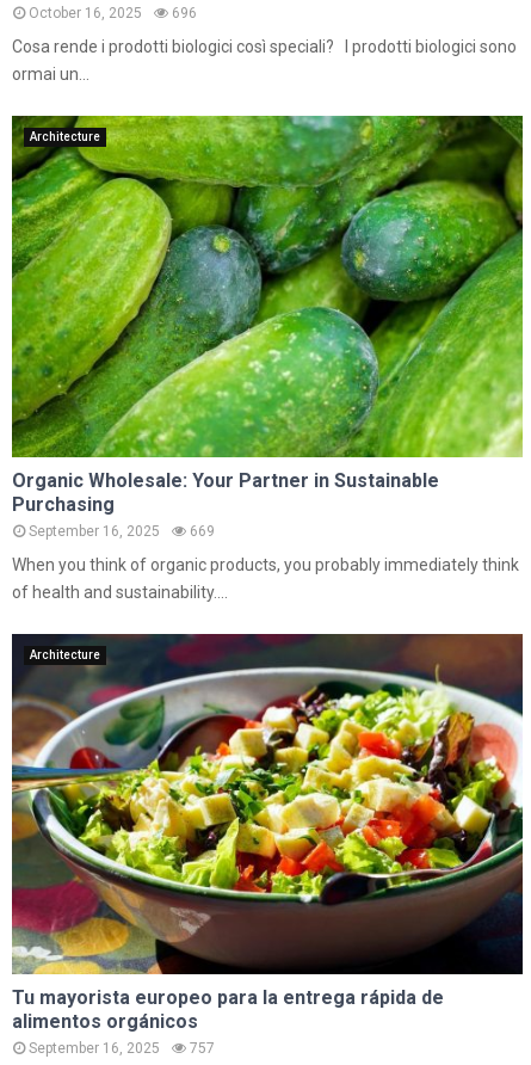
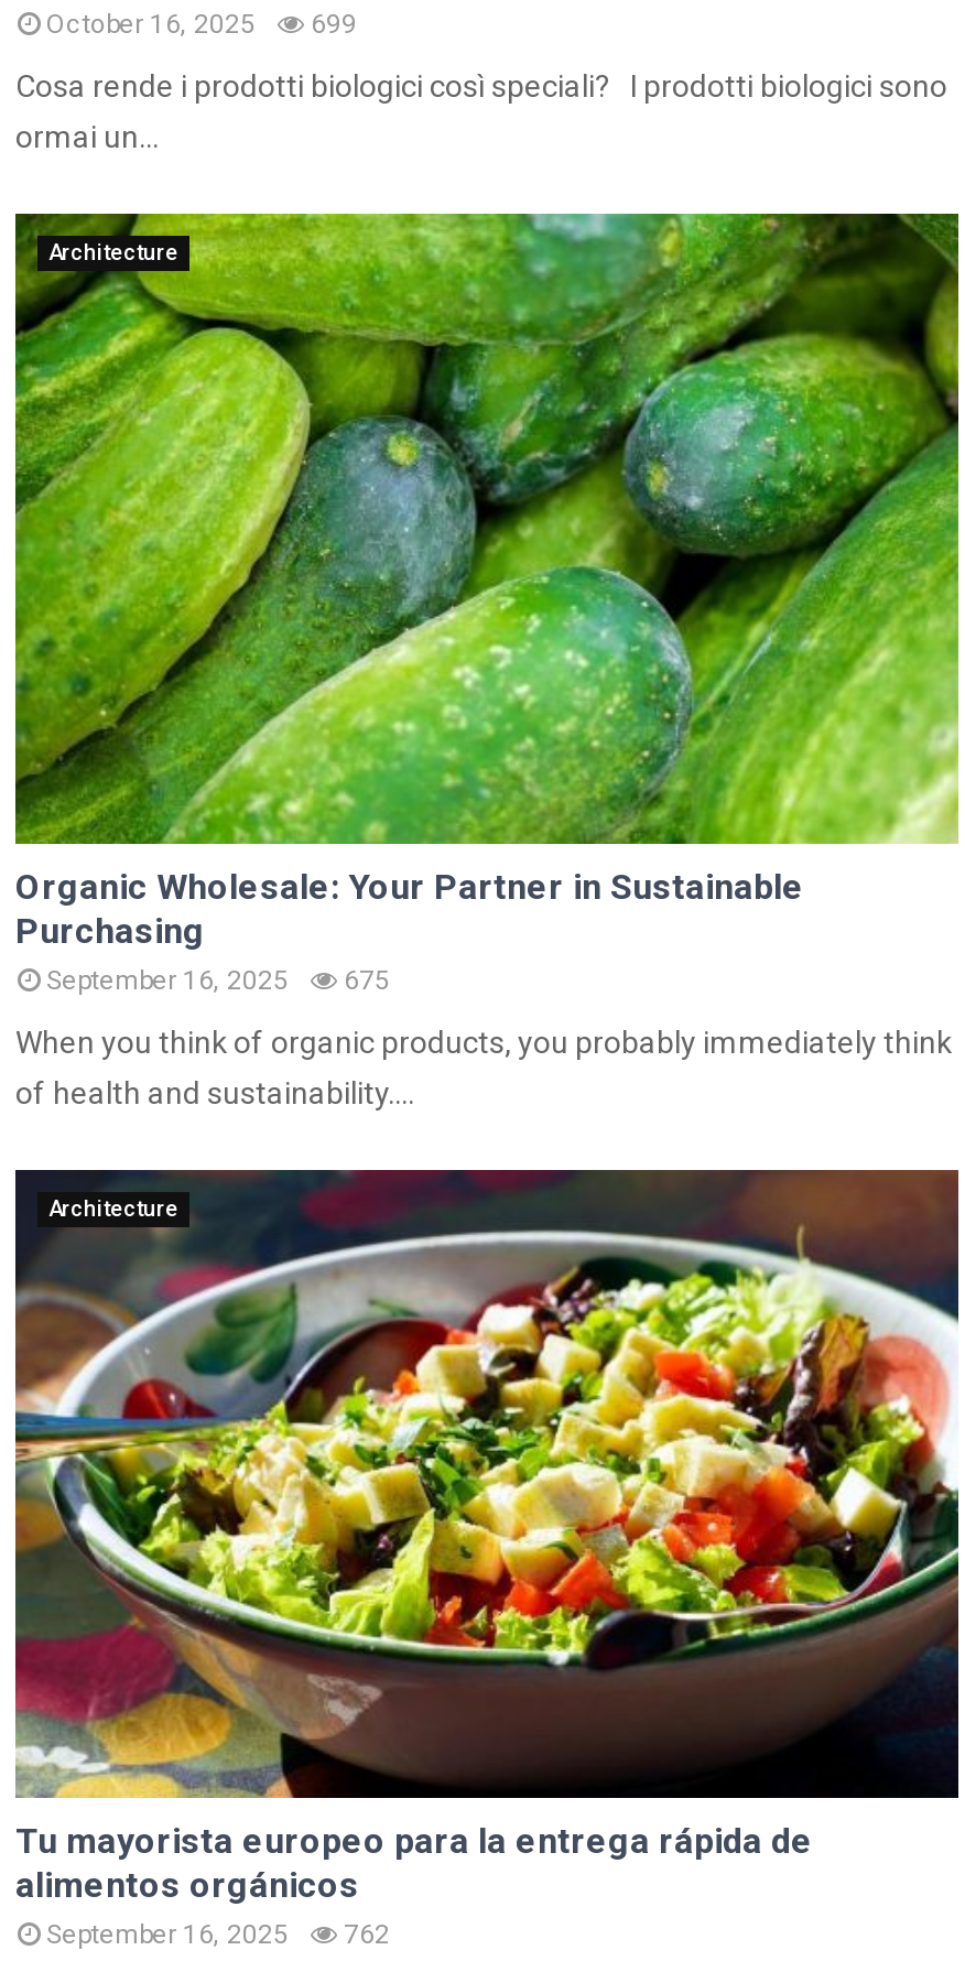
[29,5,197,22] October 16, 2025 696 -> [46,9,357,40] October 16, 2025 699
[29,522,215,539] September 16, 2025 669 -> [46,964,390,995] September 16, 2025 675
[29,1040,215,1057] September 16, 2025 757 -> [46,1919,390,1950] September 16, 2025 762

